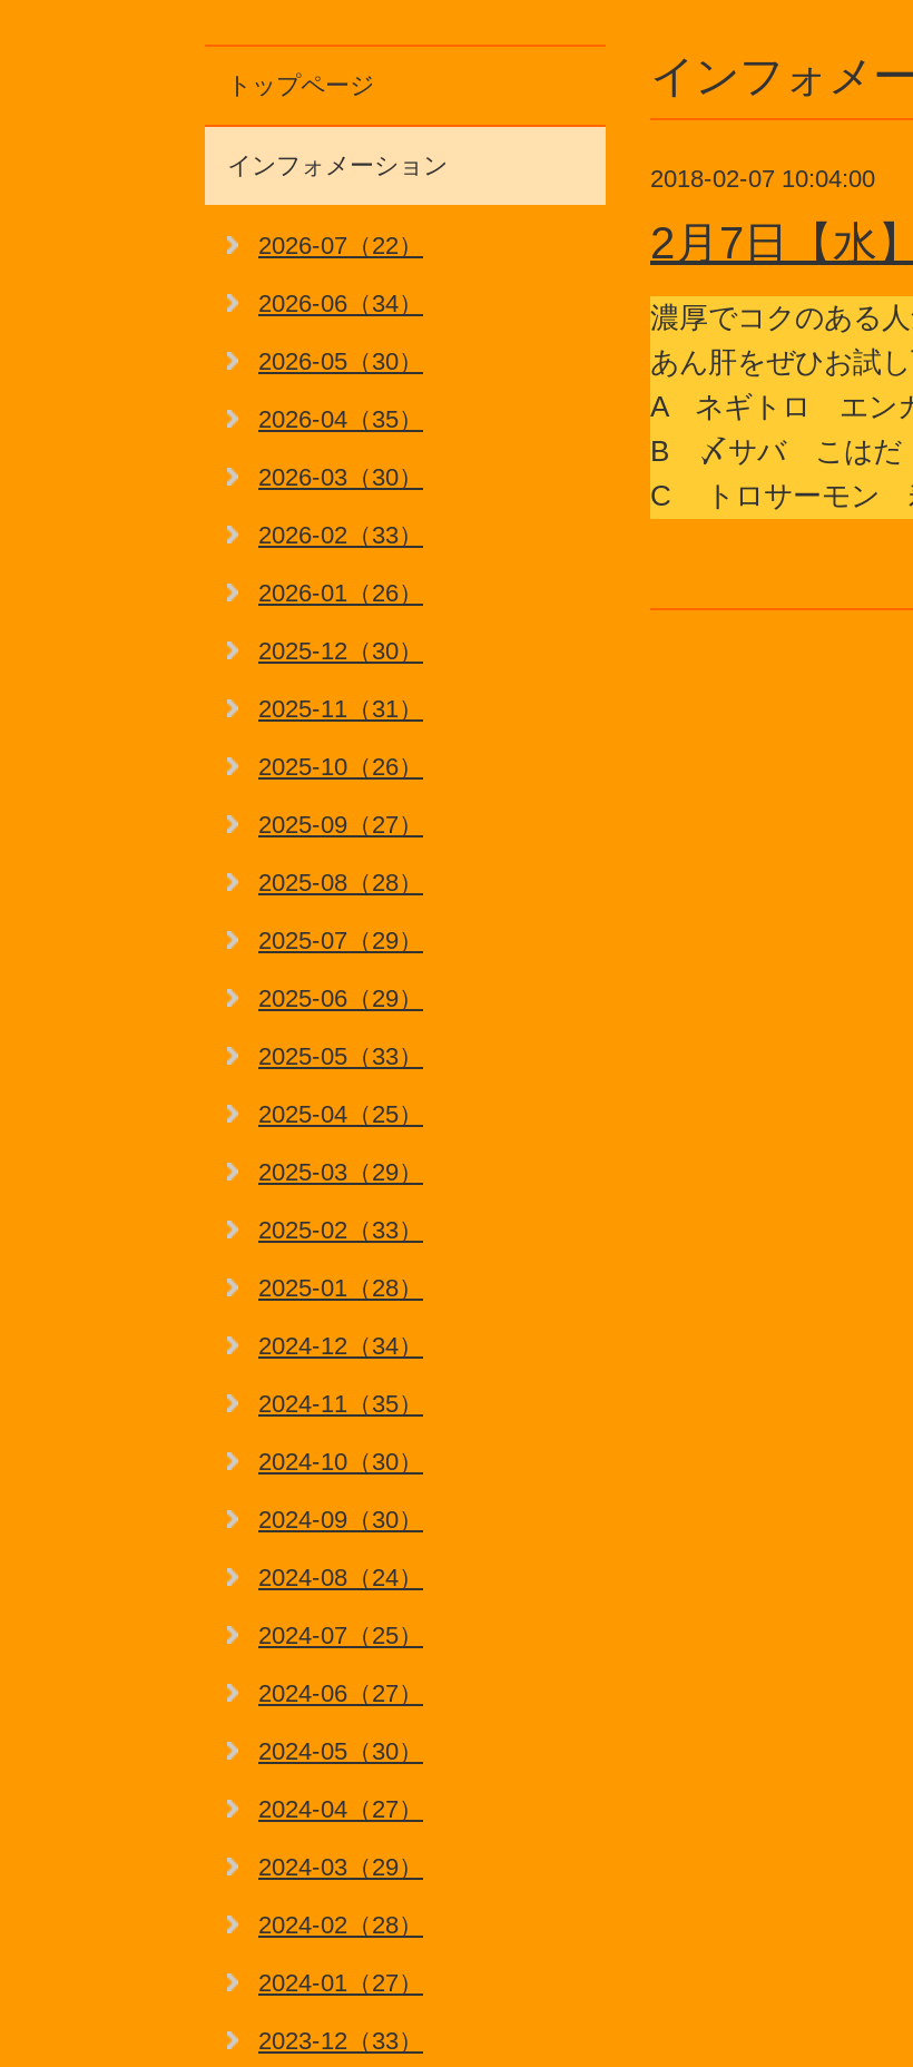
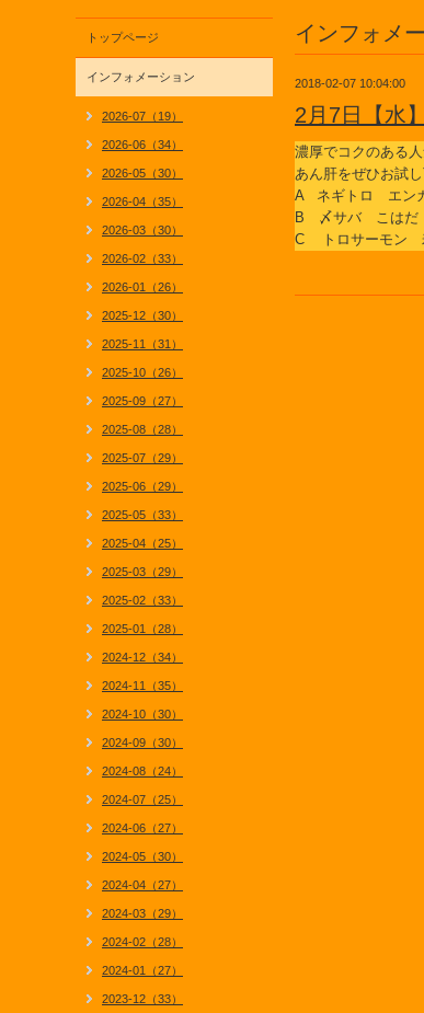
[258,232,423,258] 2026-07（22） -> [102,110,183,123] 2026-07（19）

